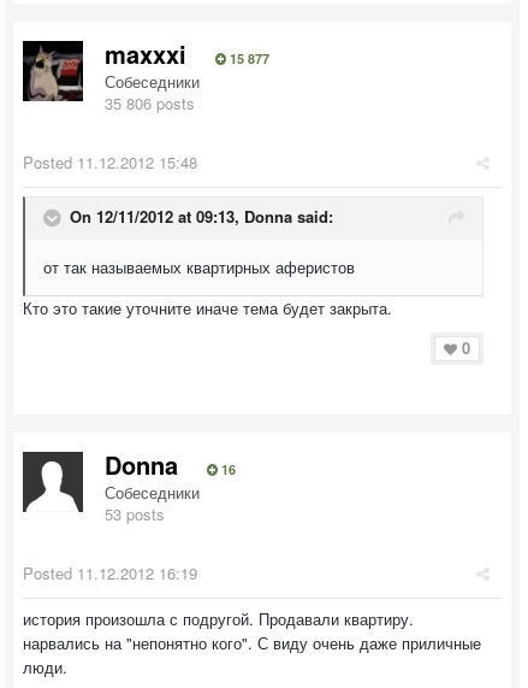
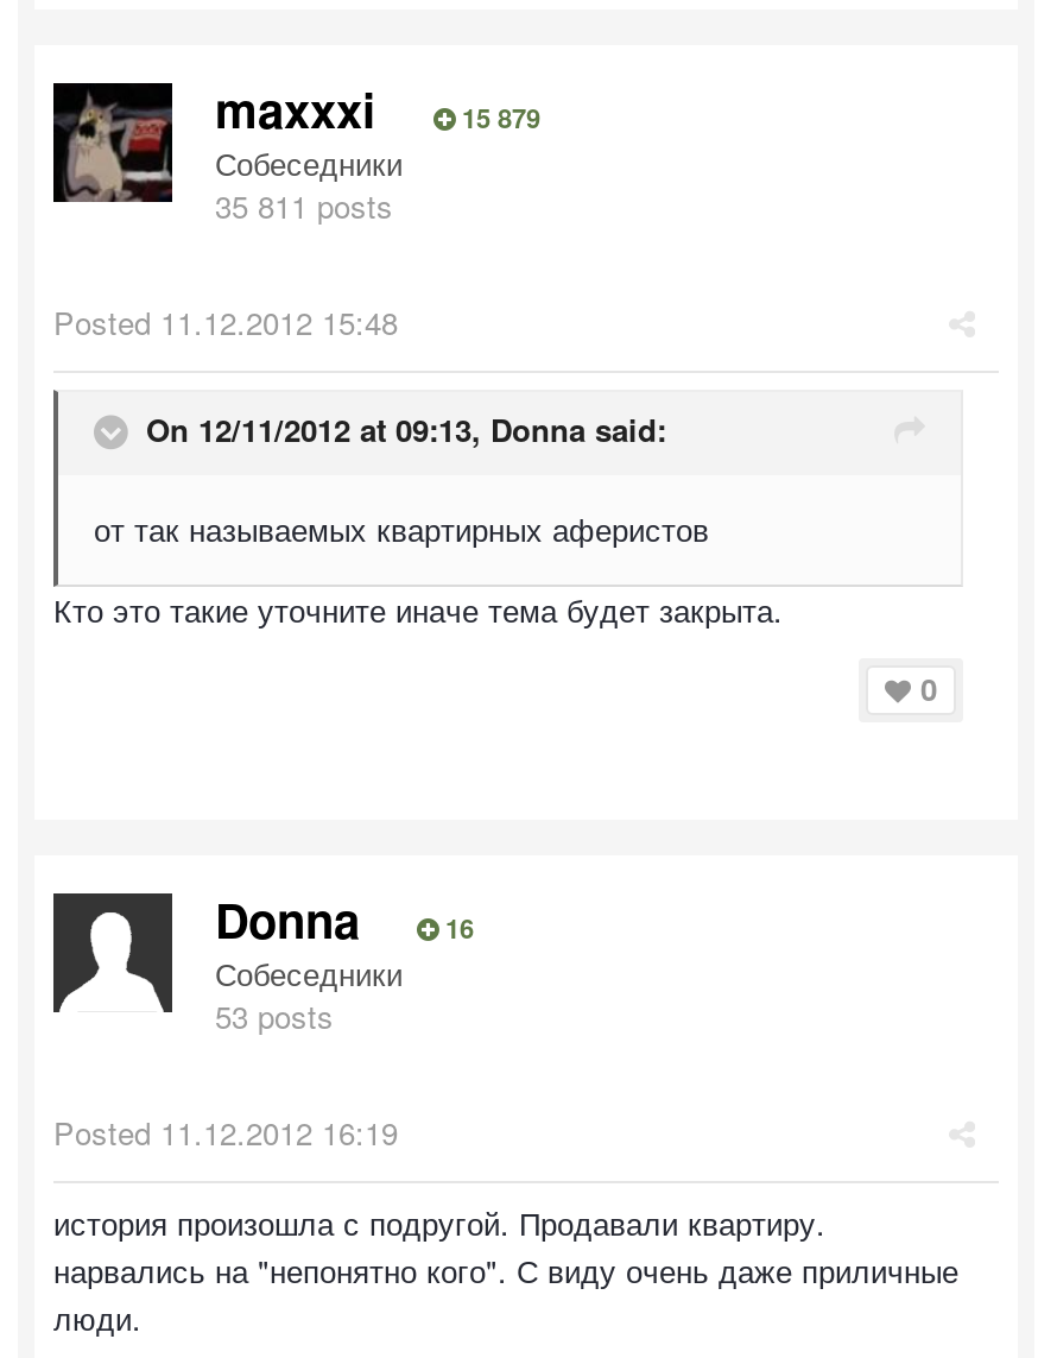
[226,49,269,67] 15 877 -> [455,100,540,135] 15 879
[105,91,195,114] 35 806 posts -> [215,183,393,228] 35 811 posts

